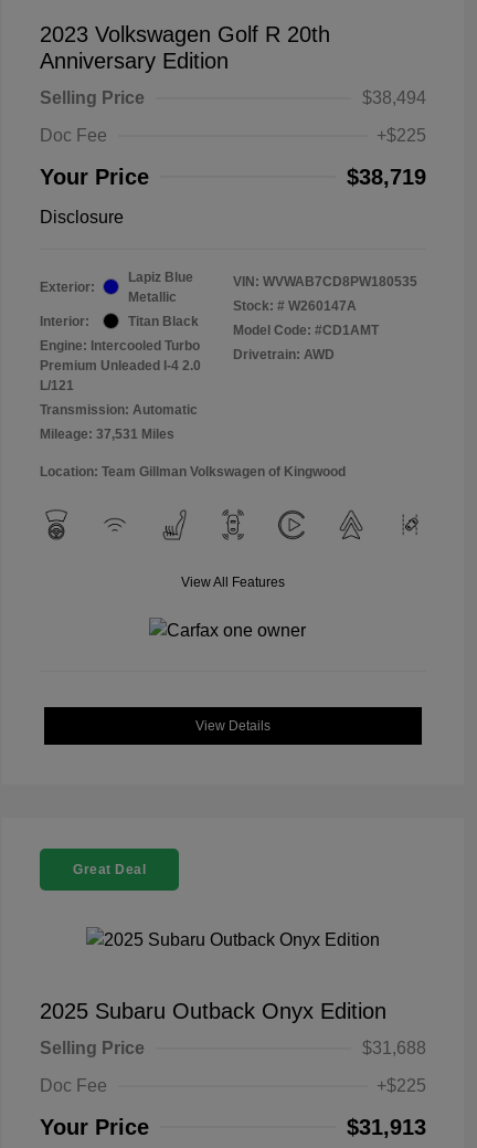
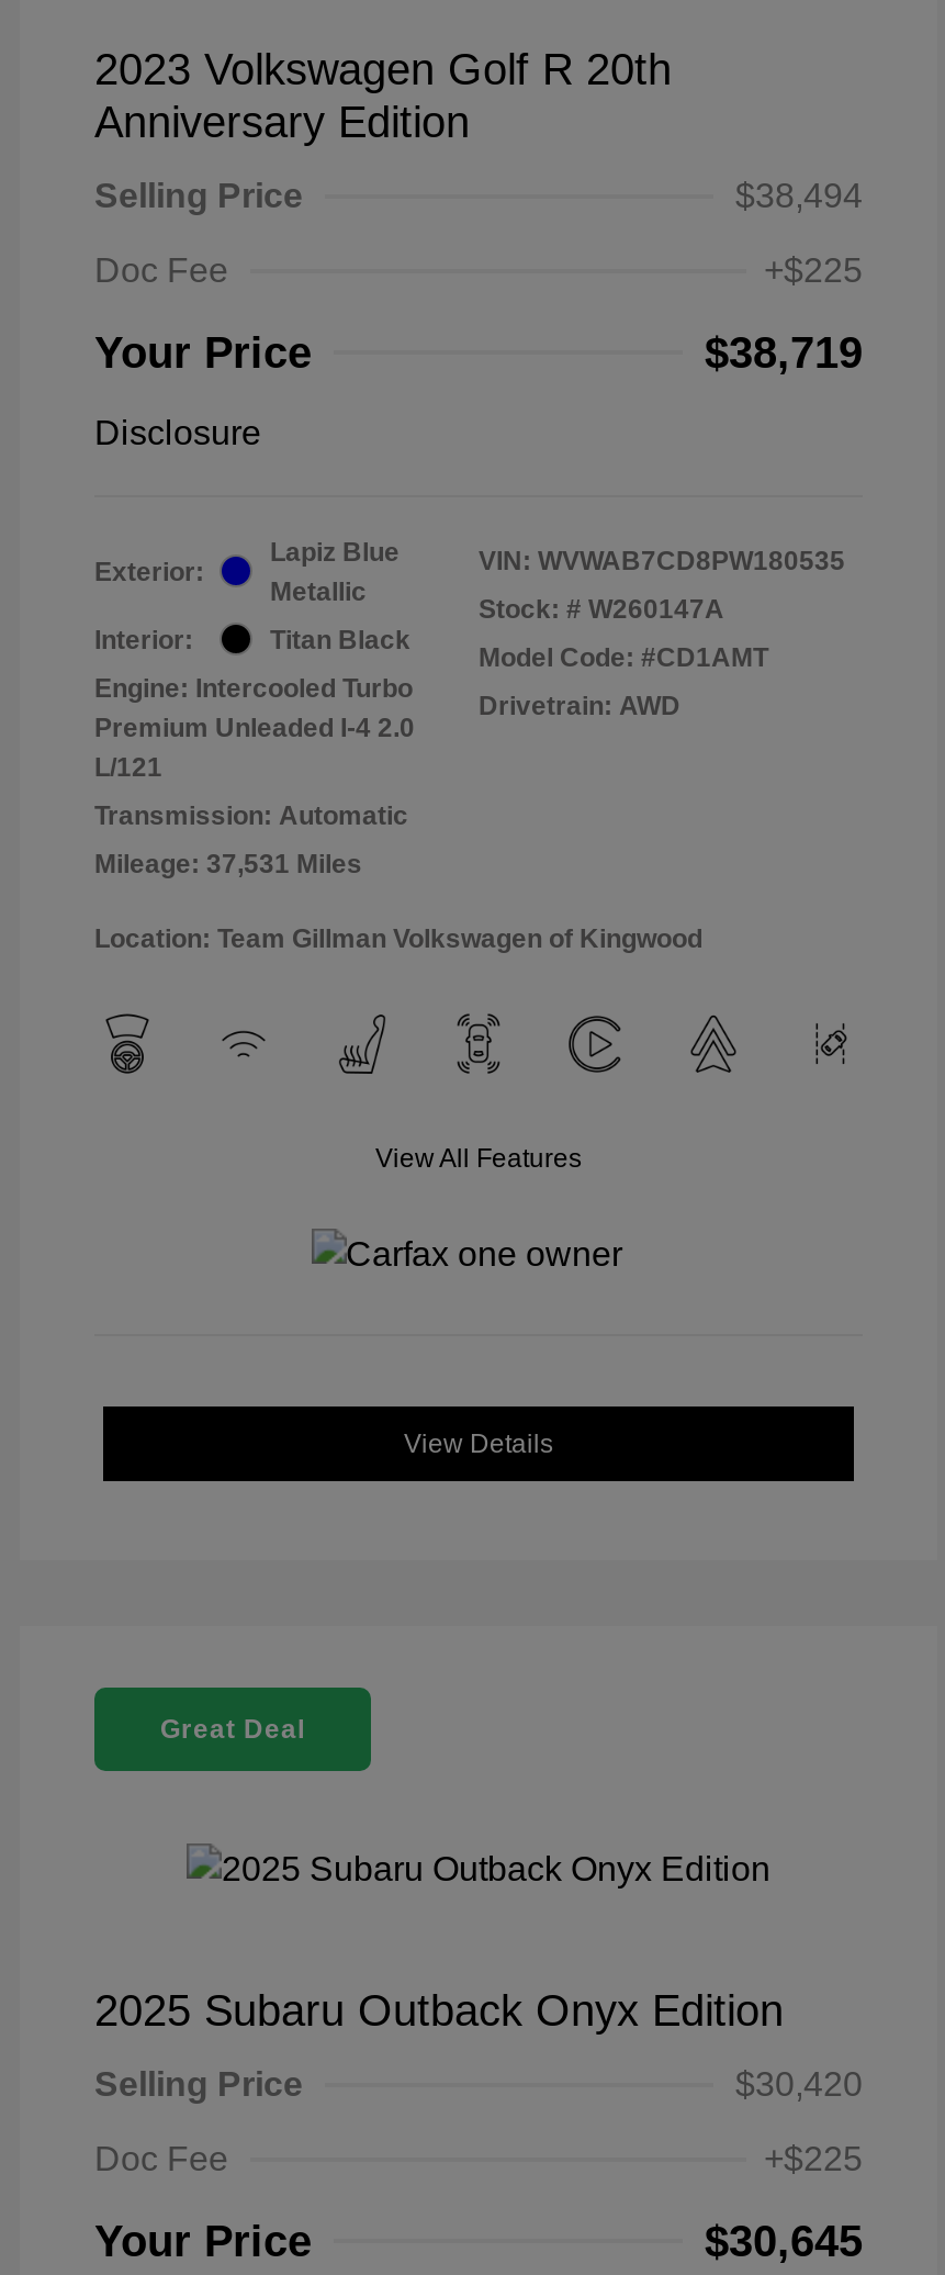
[362,1038,426,1057] $31,688 -> [735,2065,863,2102] $30,420
[347,1115,426,1139] $31,913 -> [705,2216,863,2264] $30,645

